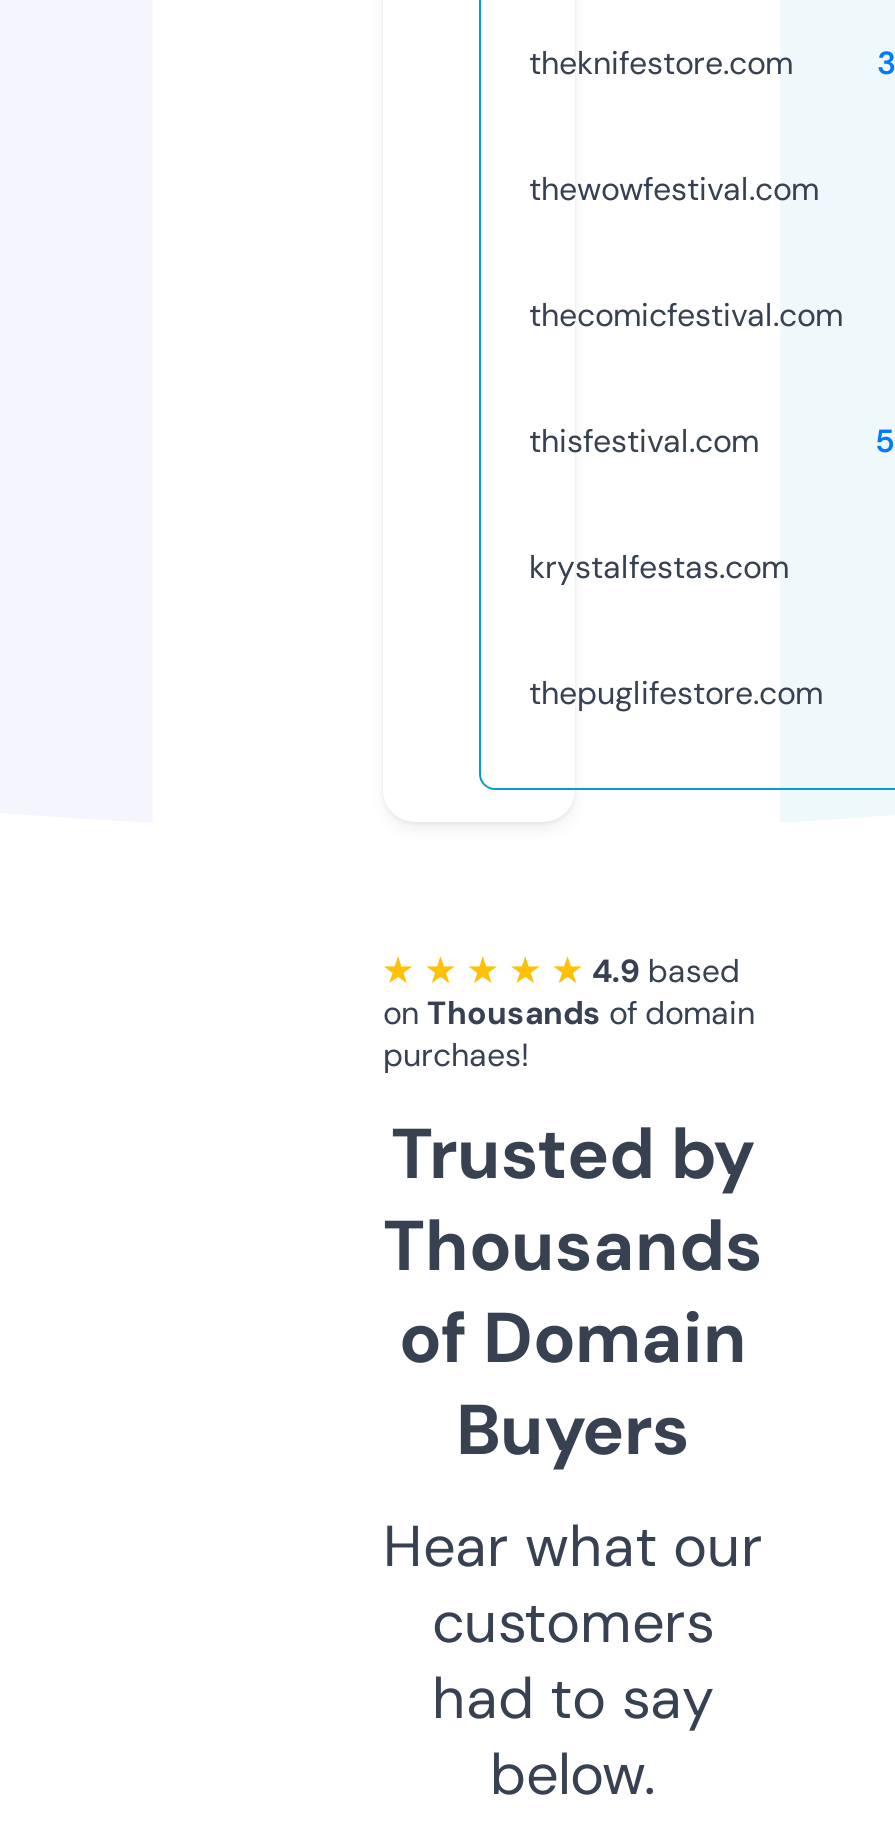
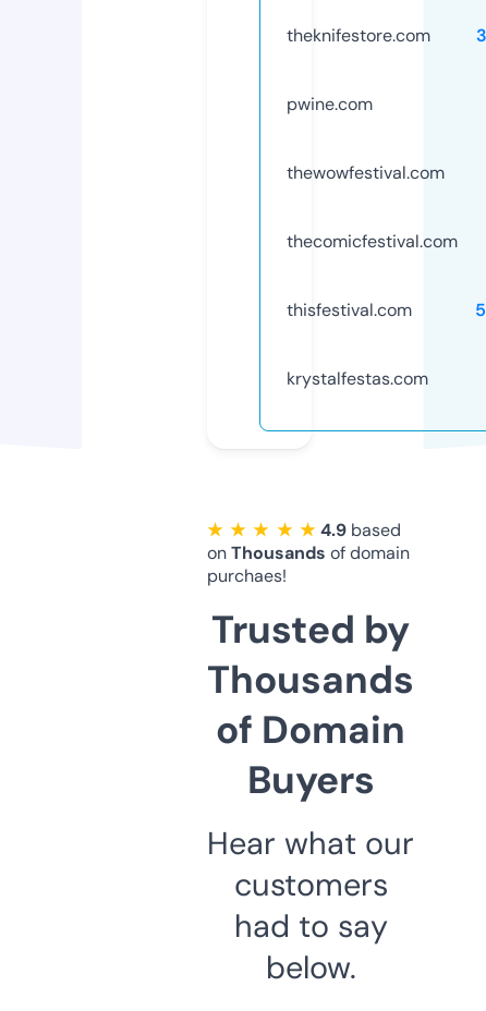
none -> [287,92,373,115] pwine.com
moved [529,168,843,588] -> [287,161,458,390]: thewowfestival.com | thecomicfestival.com | thisfestival.com | krystalfestas.com
[529,672,823,714] thepuglifestore.com -> none

